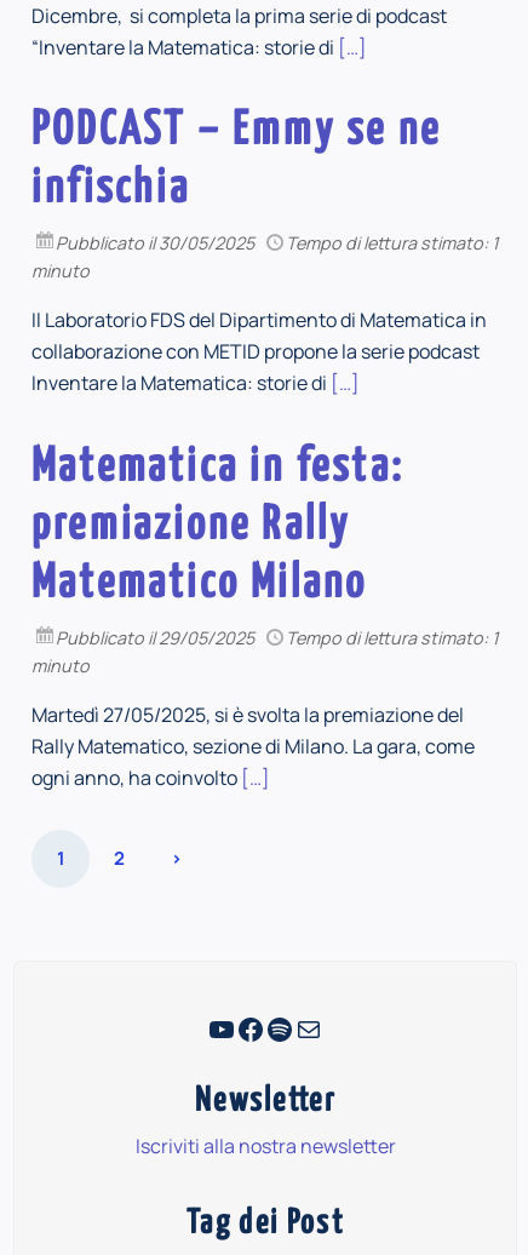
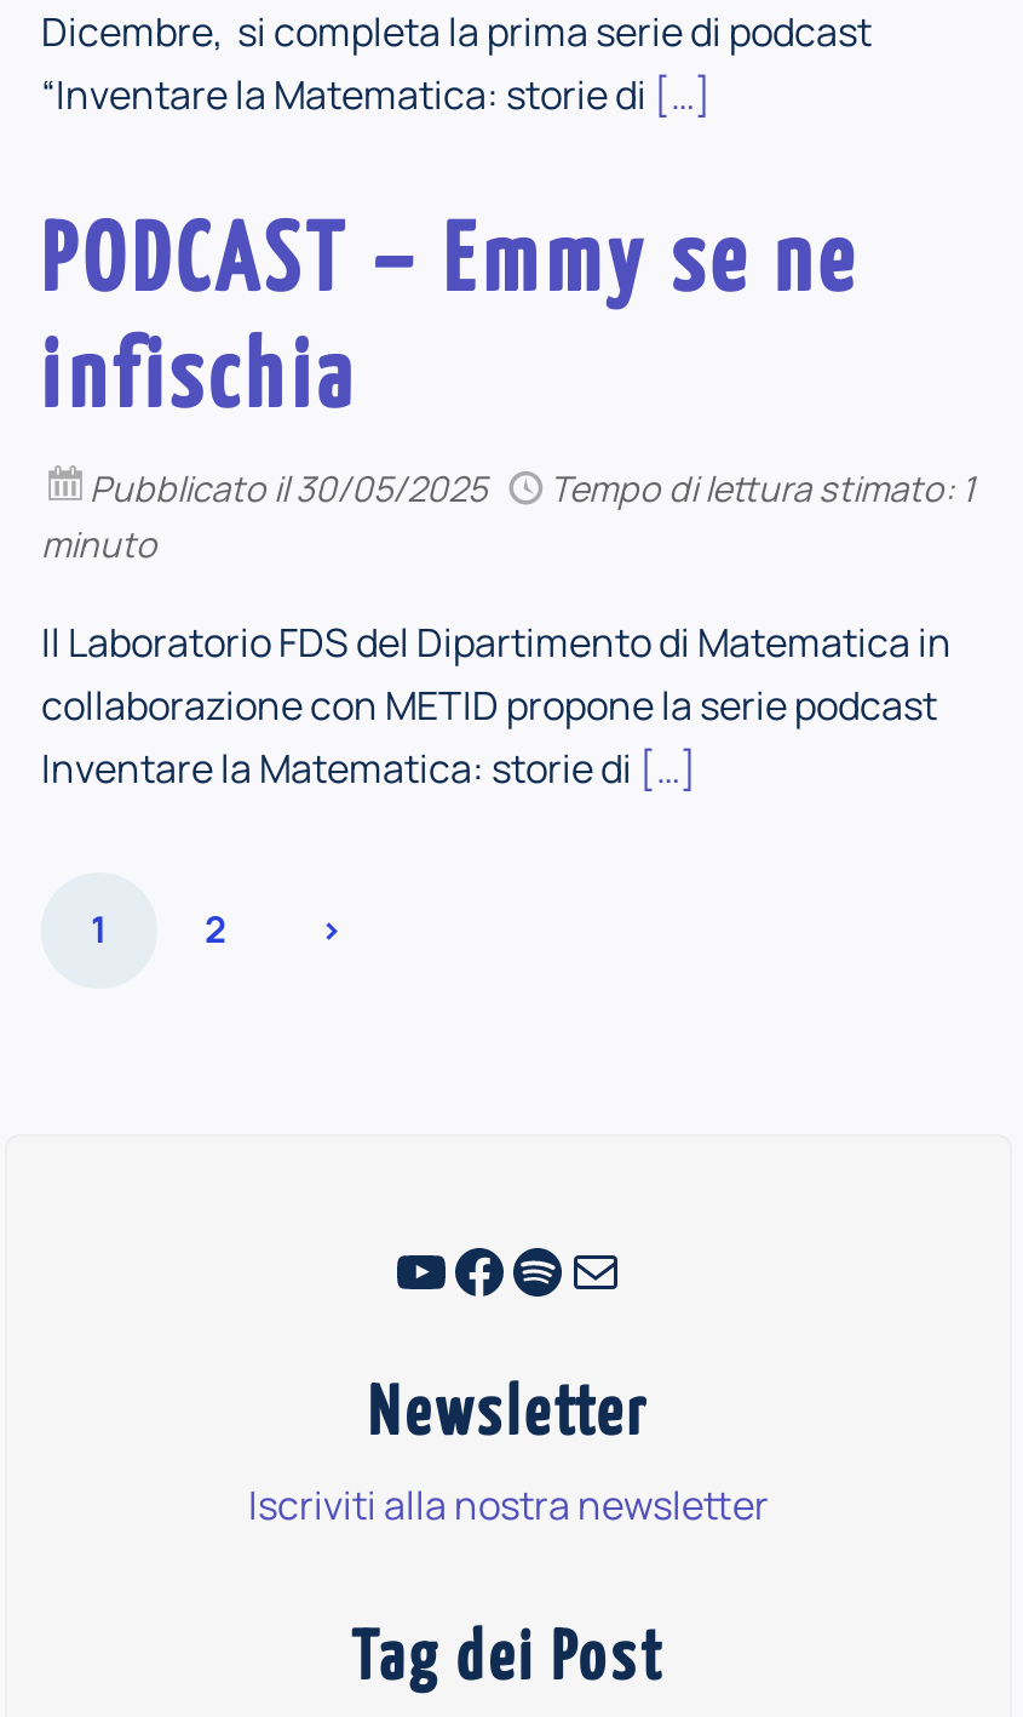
[31,445,499,791] Matematica in festa: | premiazione Rally | Matematico Milano | Pubblicato il 29/05/2025 | Tempo di lettura stimato: 1 | minuto | Martedì 27/05/2025, si è svolta la premiazione del | Rally Matematico, sezione di Milano. La gara, come | ogni anno, ha coinvolto […] -> none

